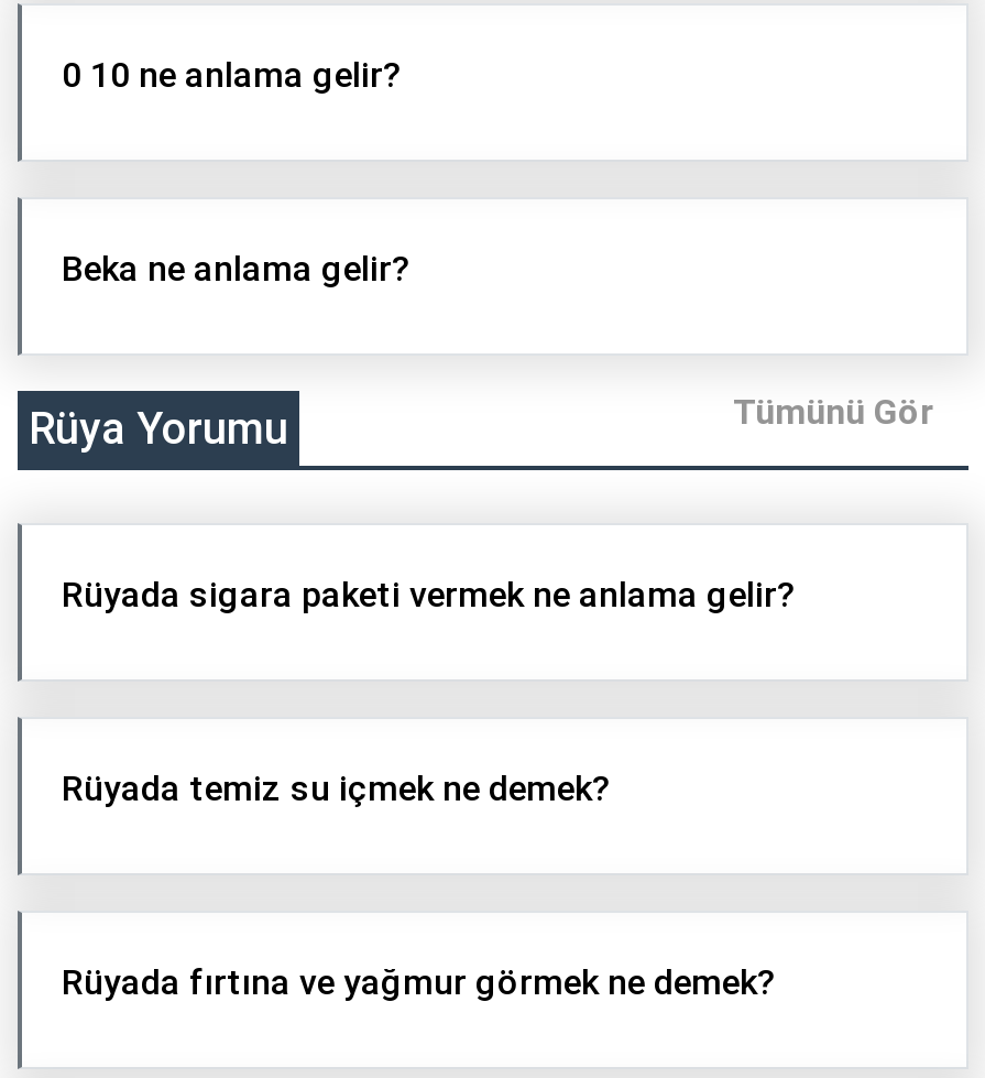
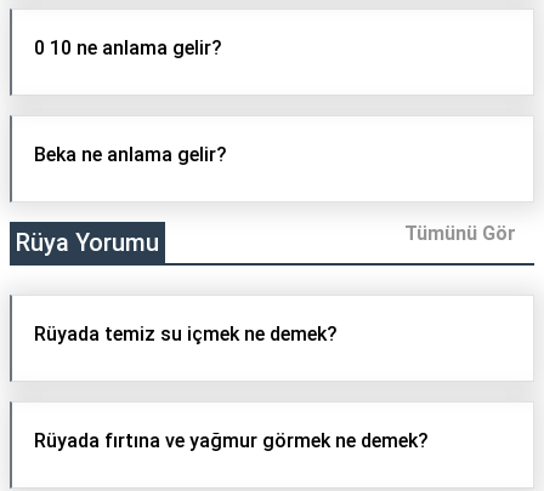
[62,575,797,617] Rüyada sigara paketi vermek ne anlama gelir? -> none

